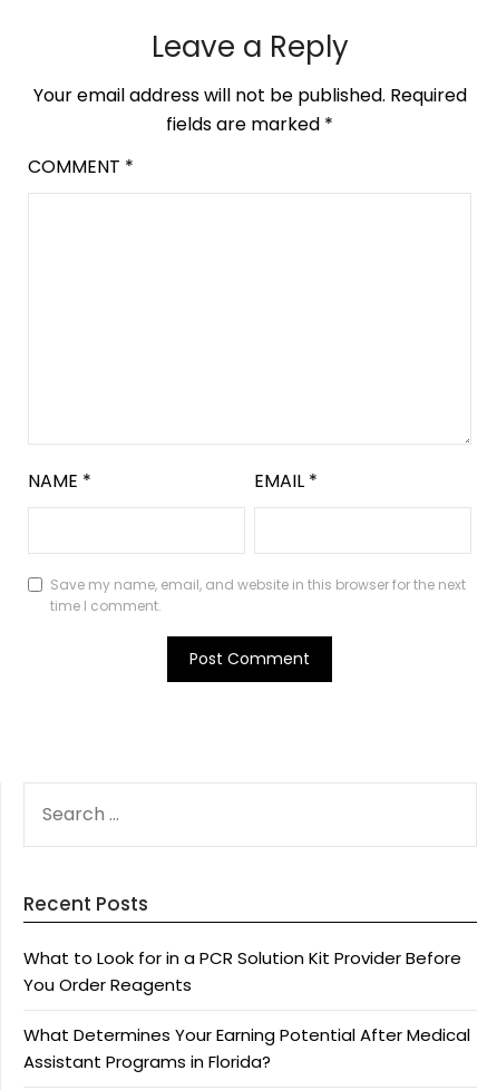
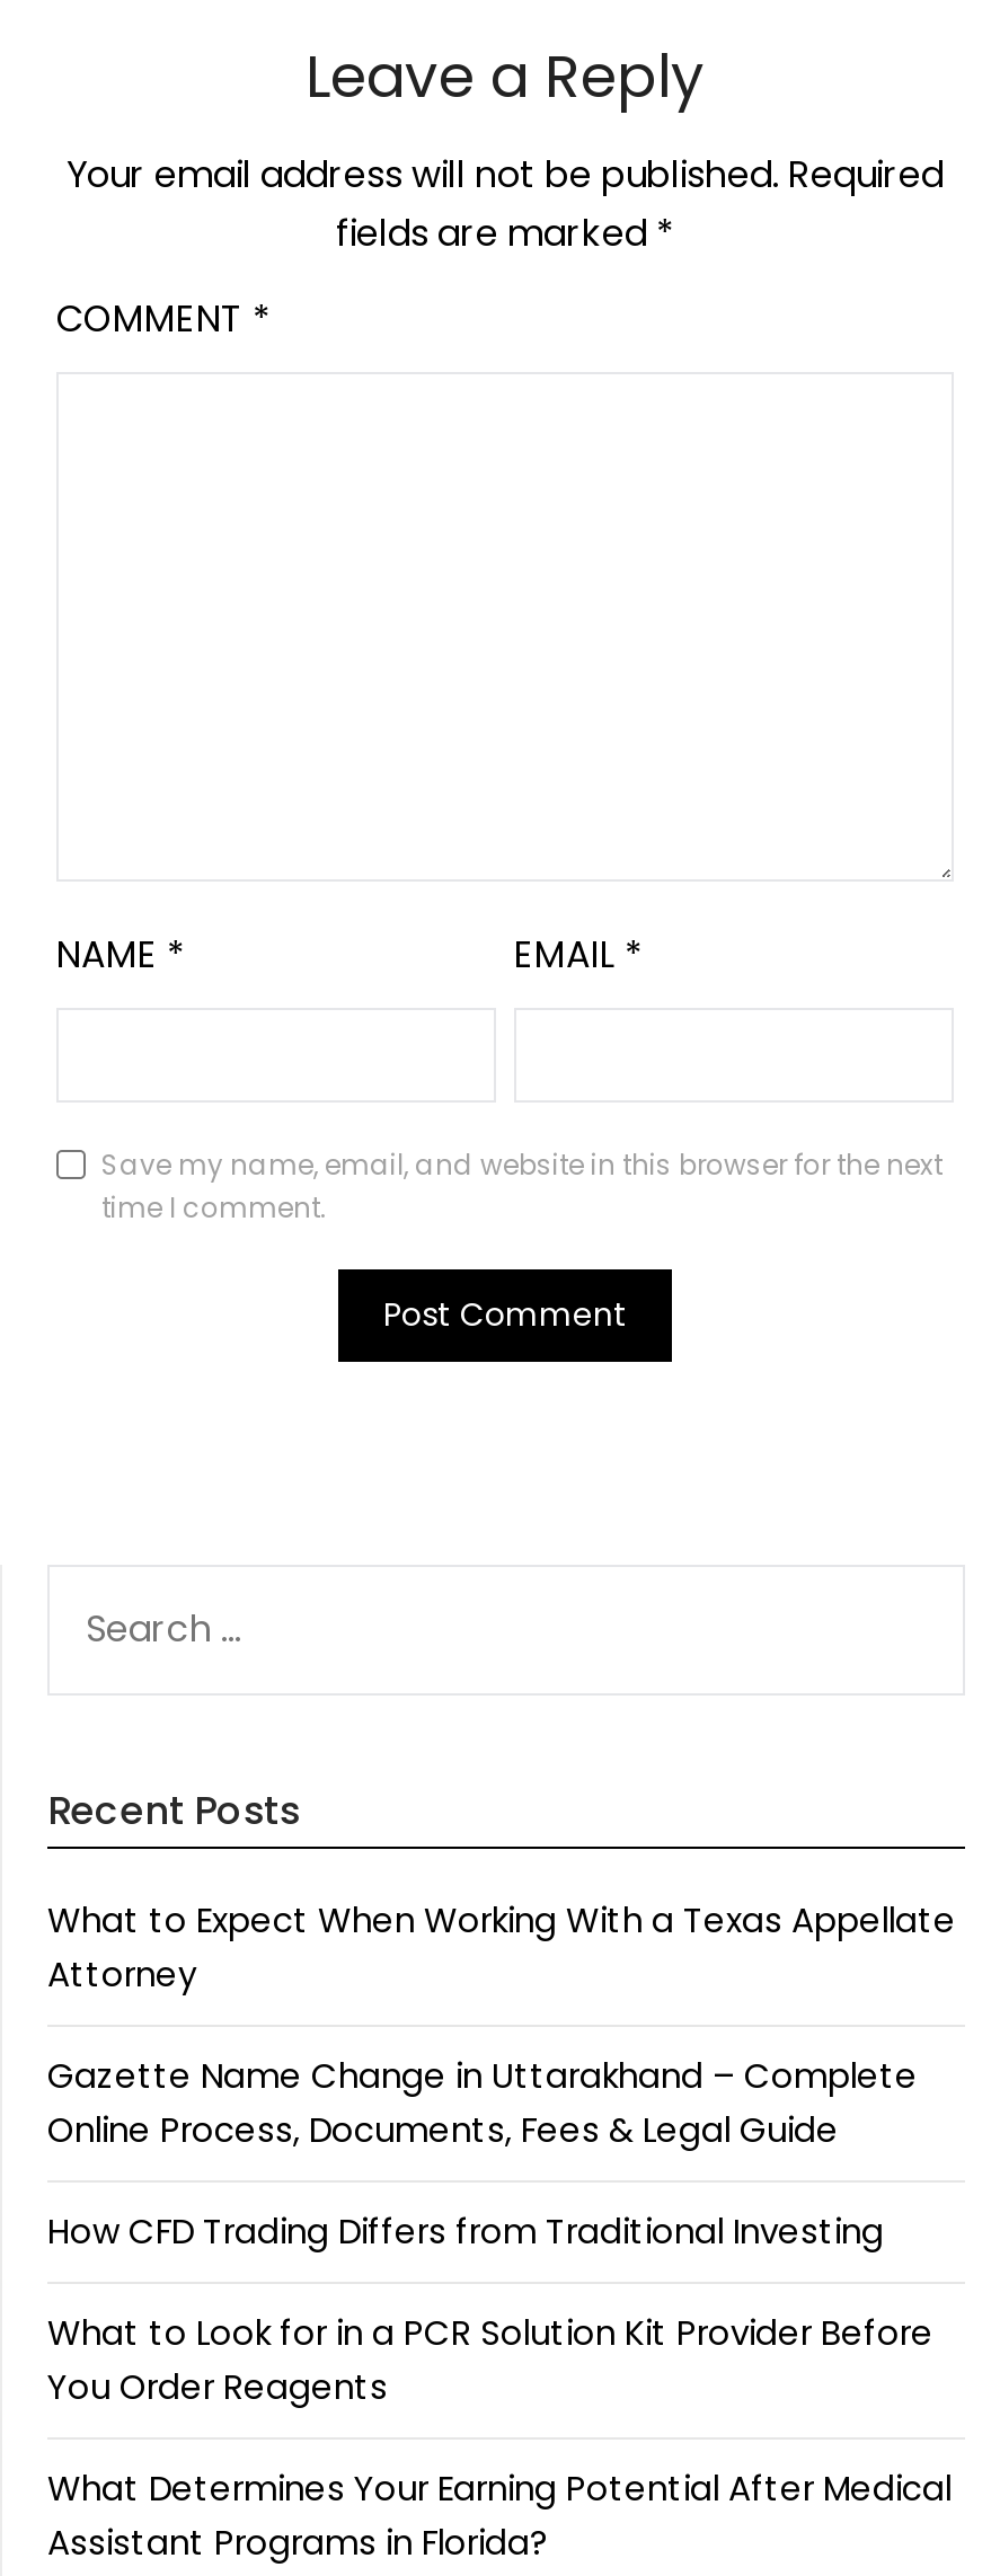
none -> [47,1896,956,2254] What to Expect When Working With a Texas Appellate | Attorney | Gazette Name Change in Uttarakhand – Complete | Online Process, Documents, Fees & Legal Guide | How CFD Trading Differs from Traditional Investing

